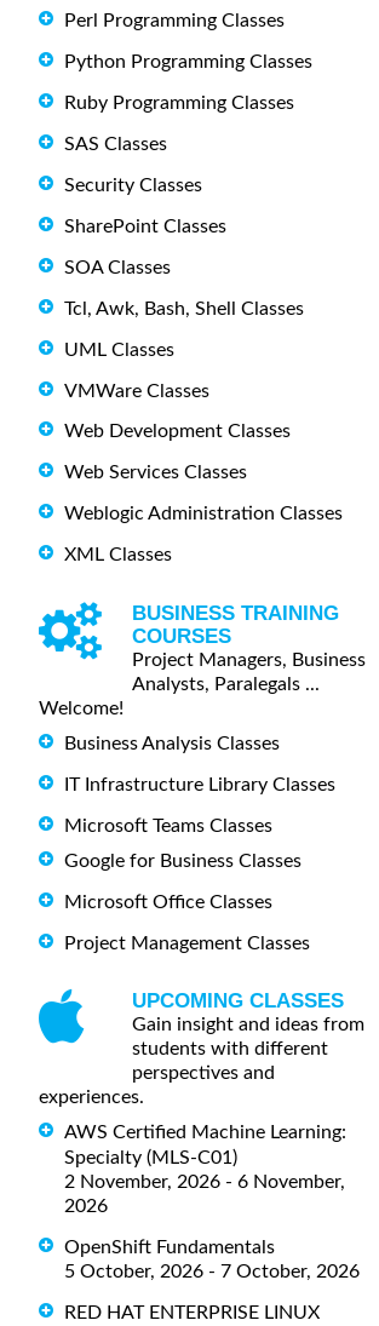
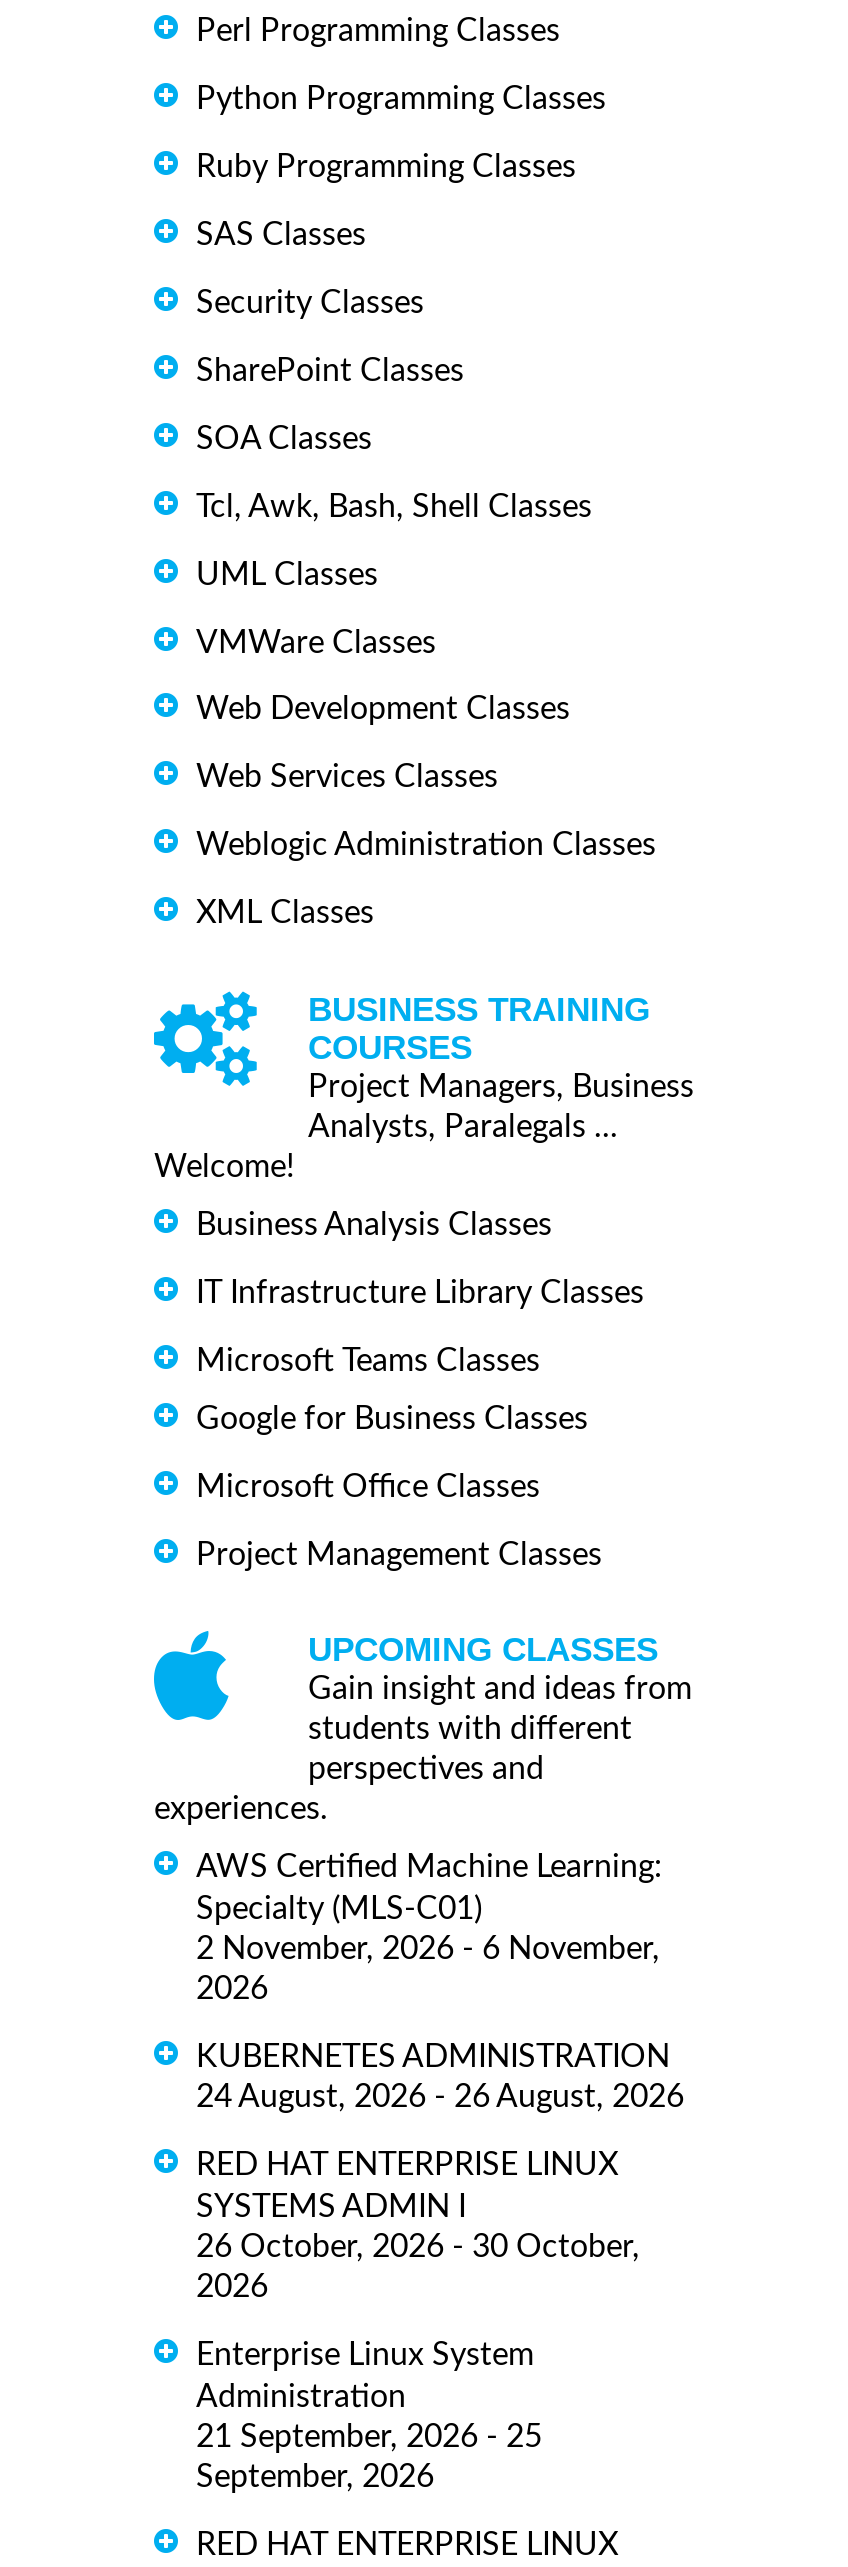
[64,1237,360,1281] OpenShift Fundamentals | 5 October, 2026 - 7 October, 2026 -> [196,2041,684,2492] KUBERNETES ADMINISTRATION | 24 August, 2026 - 26 August, 2026 | RED HAT ENTERPRISE LINUX | SYSTEMS ADMIN I | 26 October, 2026 - 30 October, | 2026 | Enterprise Linux System | Administration | 21 September, 2026 - 25 | September, 2026

